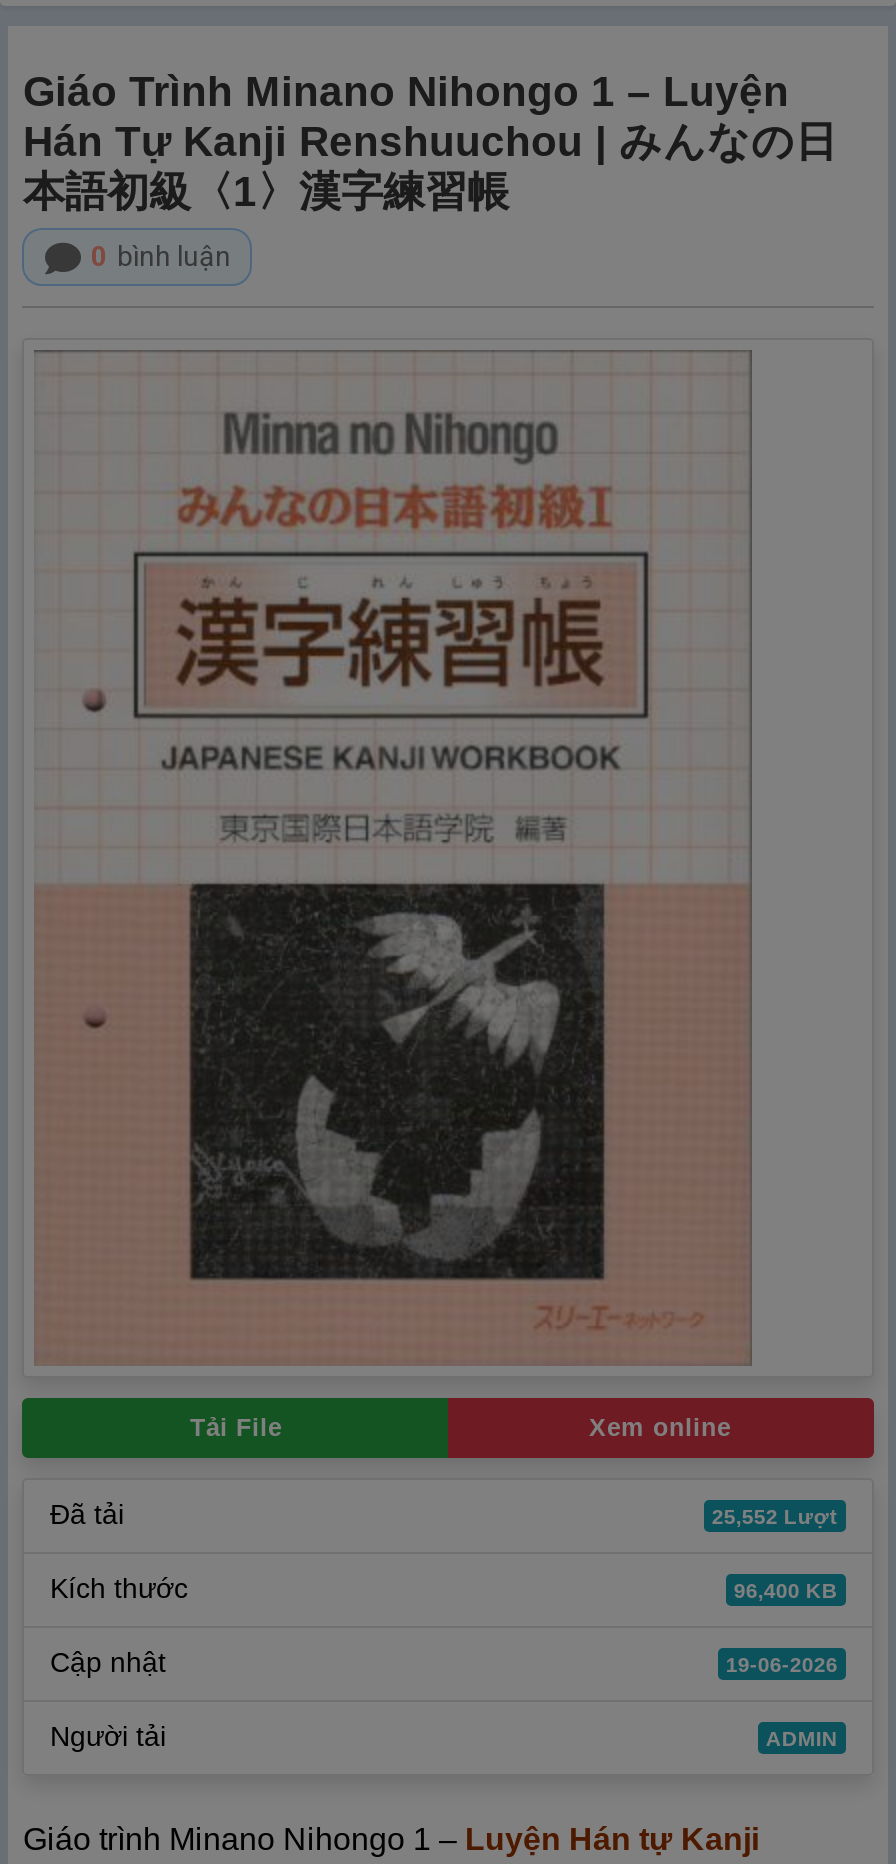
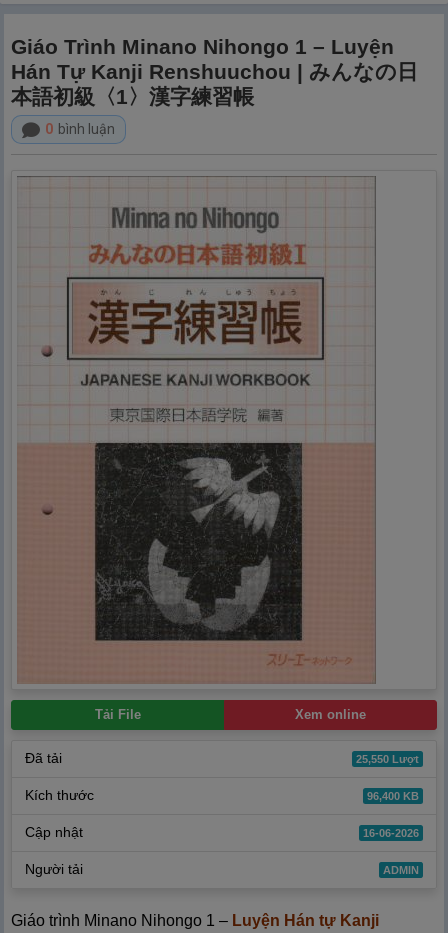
[712,1504,838,1528] 25,552 Lượt -> [356,753,419,765] 25,550 Lượt
[726,1652,838,1676] 19-06-2026 -> [363,827,419,839] 16-06-2026

